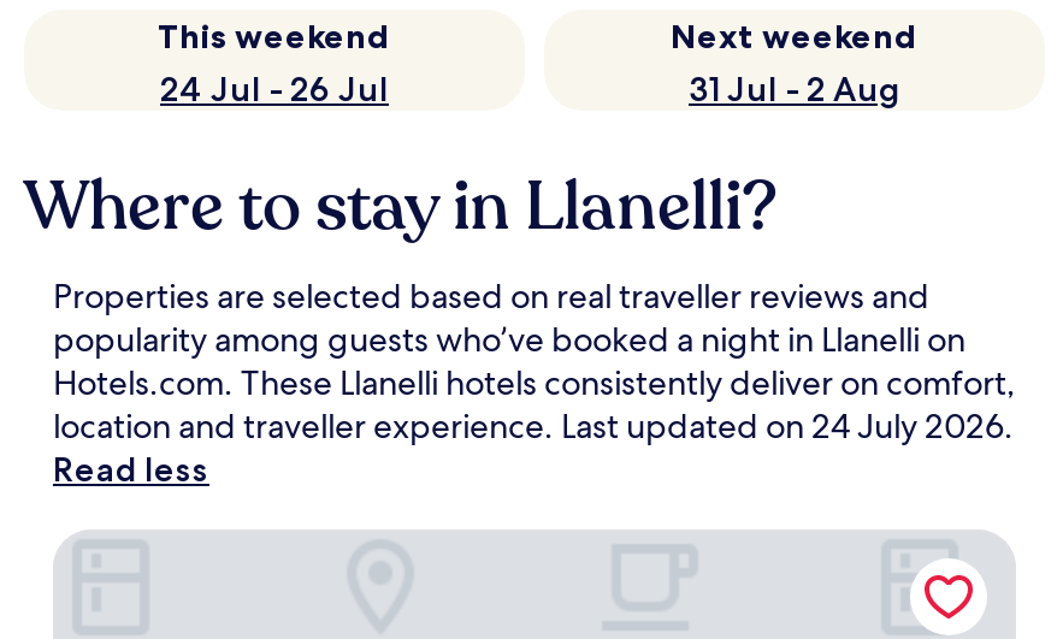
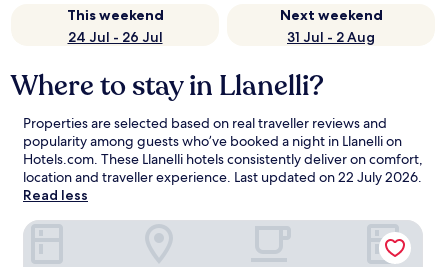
[53,404,1014,448] location and traveller experience. Last updated on 24 July 2026. -> [23,168,422,186] location and traveller experience. Last updated on 22 July 2026.

